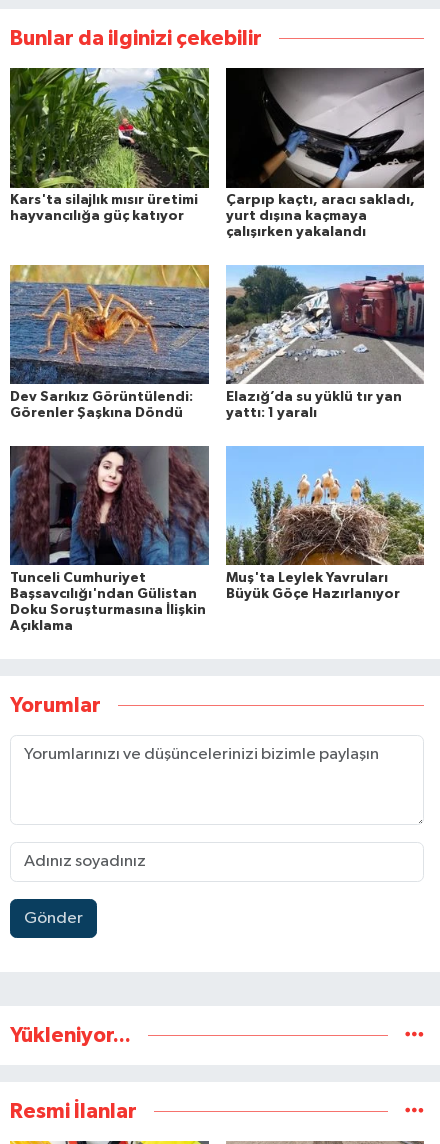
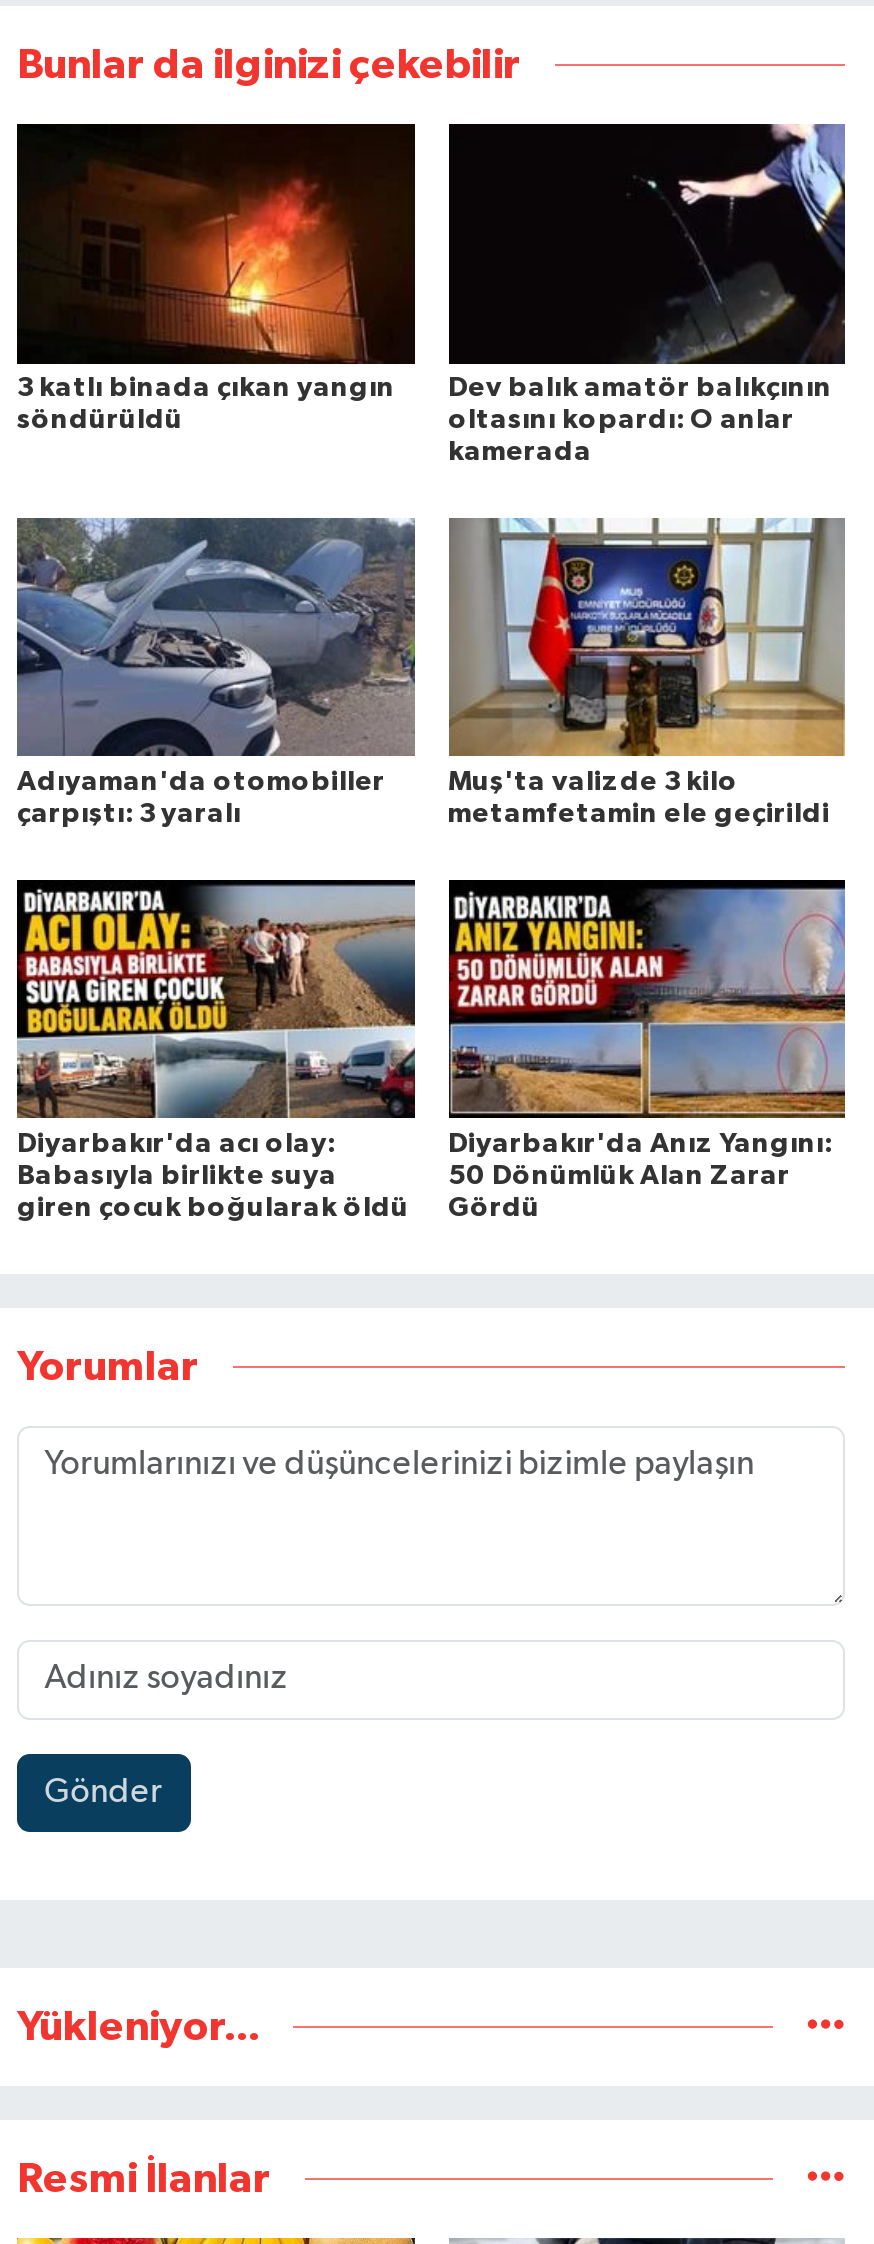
[10,67,210,223] [image] | Kars'ta silajlık mısır üretimi | hayvancılığa güç katıyor -> [17,122,415,434] [image] | 3 katlı binada çıkan yangın | söndürüldü
[225,67,425,239] [image] | Çarpıp kaçtı, aracı sakladı, | yurt dışına kaçmaya | çalışırken yakalandı -> [448,122,845,466] [image] | Dev balık amatör balıkçının | oltasını kopardı: O anlar | kamerada
[9,264,210,420] [image] | Dev Sarıkız Görüntülendi: | Görenler Şaşkına Döndü -> [17,516,415,827] [image] | Adıyaman'da otomobiller | çarpıştı: 3 yaralı
[225,265,424,420] [image] | Elazığ’da su yüklü tır yan | yattı: 1 yaralı -> [447,516,845,827] [image] | Muş'ta valizde 3 kilo | metamfetamin ele geçirildi
[9,445,210,632] [image] | Tunceli Cumhuriyet | Başsavcılığı'ndan Gülistan | Doku Soruşturmasına İlişkin | Açıklama -> [15,878,417,1221] [image] | Diyarbakır'da acı olay: | Babasıyla birlikte suya | giren çocuk boğularak öldü
[225,446,424,600] [image] | Muş'ta Leylek Yavruları | Büyük Göçe Hazırlanıyor -> [447,878,847,1221] [image] | Diyarbakır'da Anız Yangını: | 50 Dönümlük Alan Zarar | Gördü

